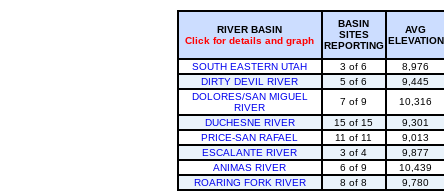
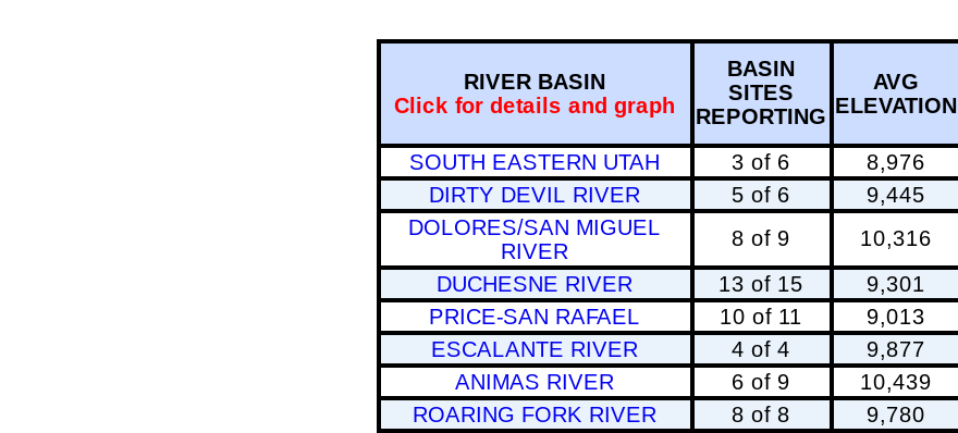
[340,96,367,107] 7 of 9 -> [732,226,790,250] 8 of 9
[334,117,373,128] 15 of 15 -> [718,272,803,296] 13 of 15
[335,132,372,143] 11 of 11 -> [720,305,802,329] 10 of 11
[340,147,367,158] 3 of 4 -> [732,337,790,361] 4 of 4

